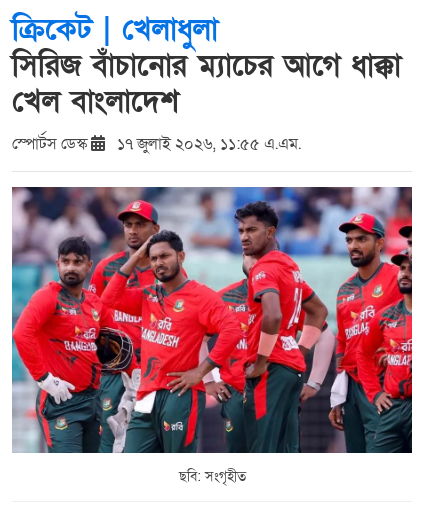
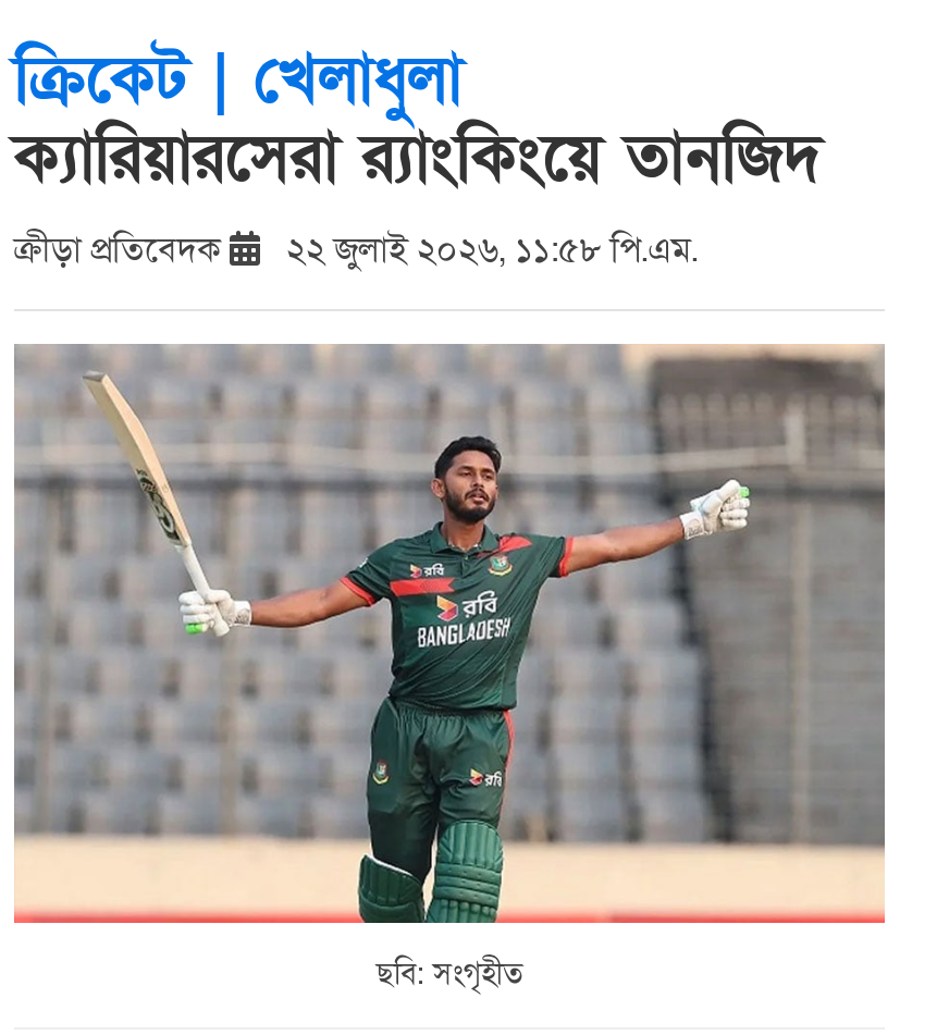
[12,46,401,155] সিরিজ বাঁচানোর ম্যাচের আগে ধাক্কা | খেল বাংলাদেশ | স্পোর্টস ডেস্ক | ১৭ জুলাই ২০২৬, ১১:৫৫ এ.এম. -> [14,115,822,274] ক্যারিয়ারসেরা র‌্যাংকিংয়ে তানজিদ | ক্রীড়া প্রতিবেদক | ২২ জুলাই ২০২৬, ১১:৫৮ পি.এম.
[11,186,413,454] [image] -> [12,344,887,925] [image]

